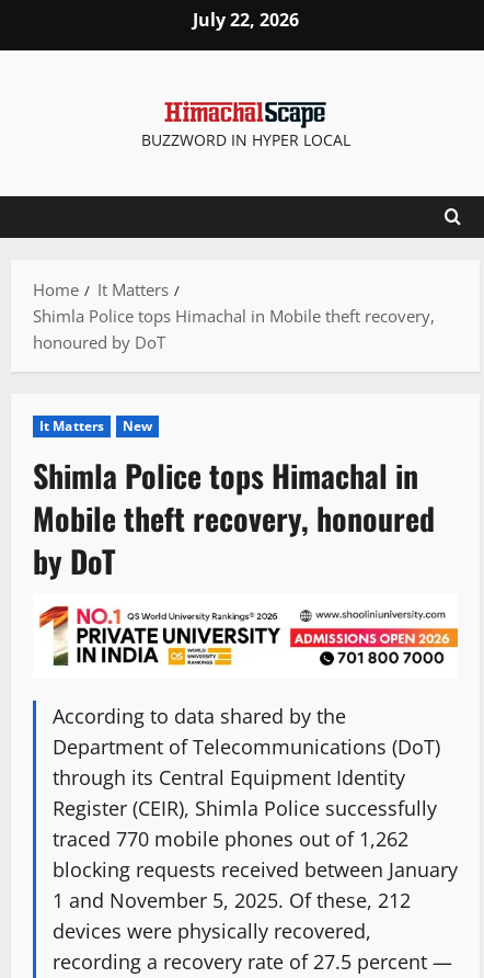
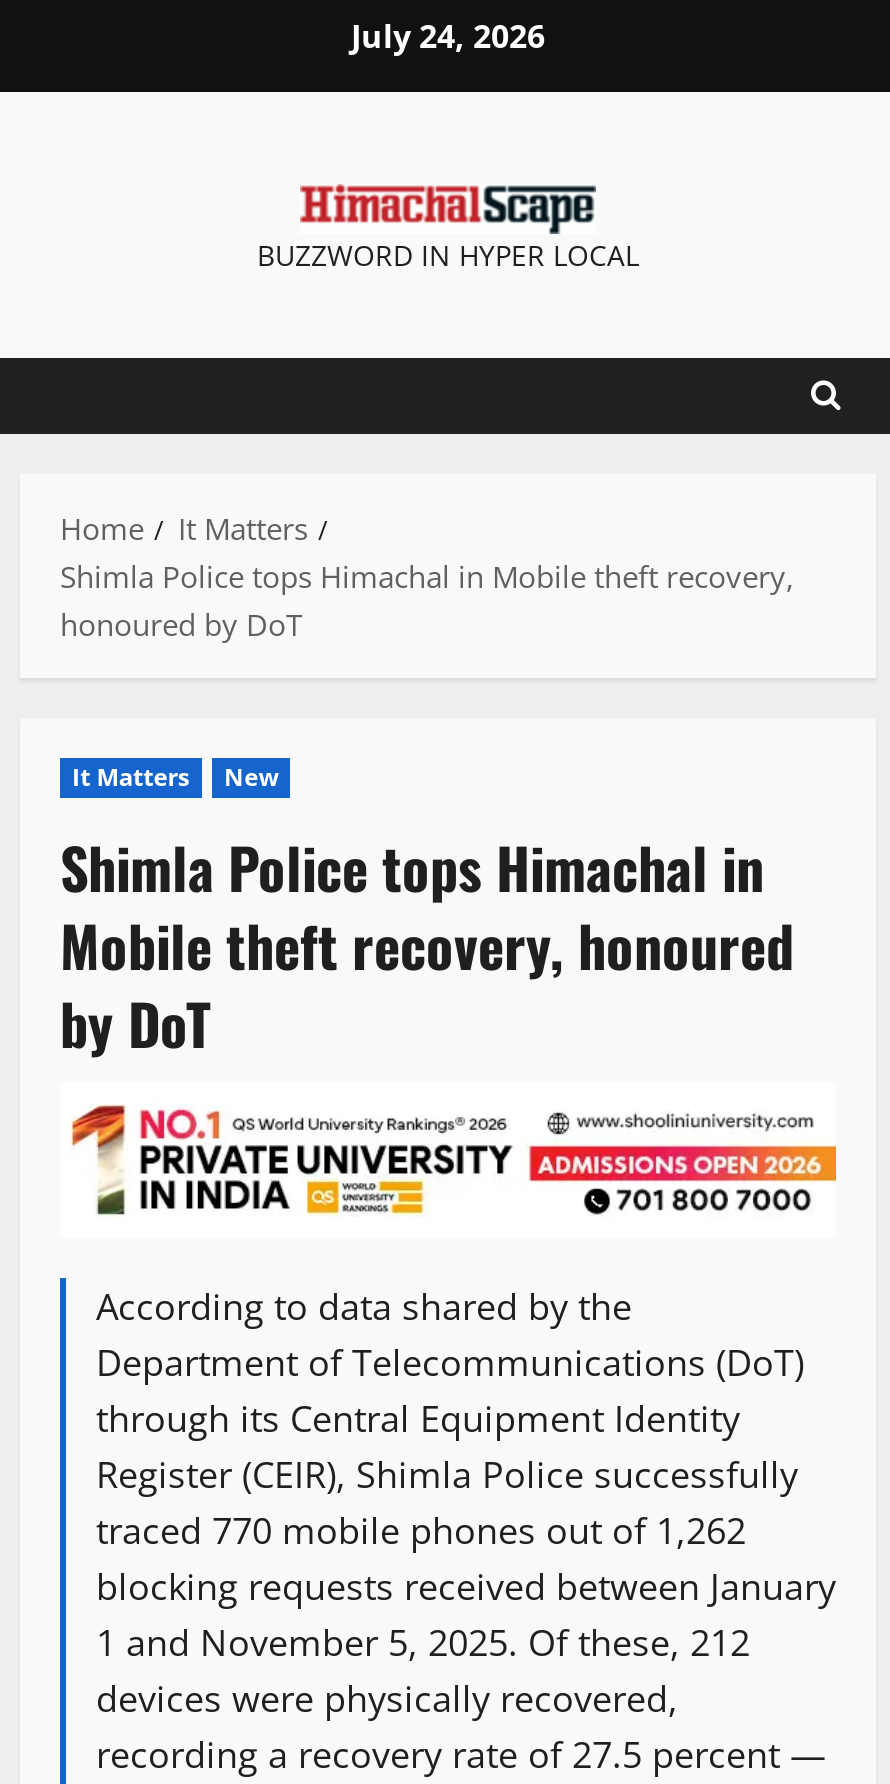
[192,8,298,32] July 22, 2026 -> [351,14,545,58] July 24, 2026

